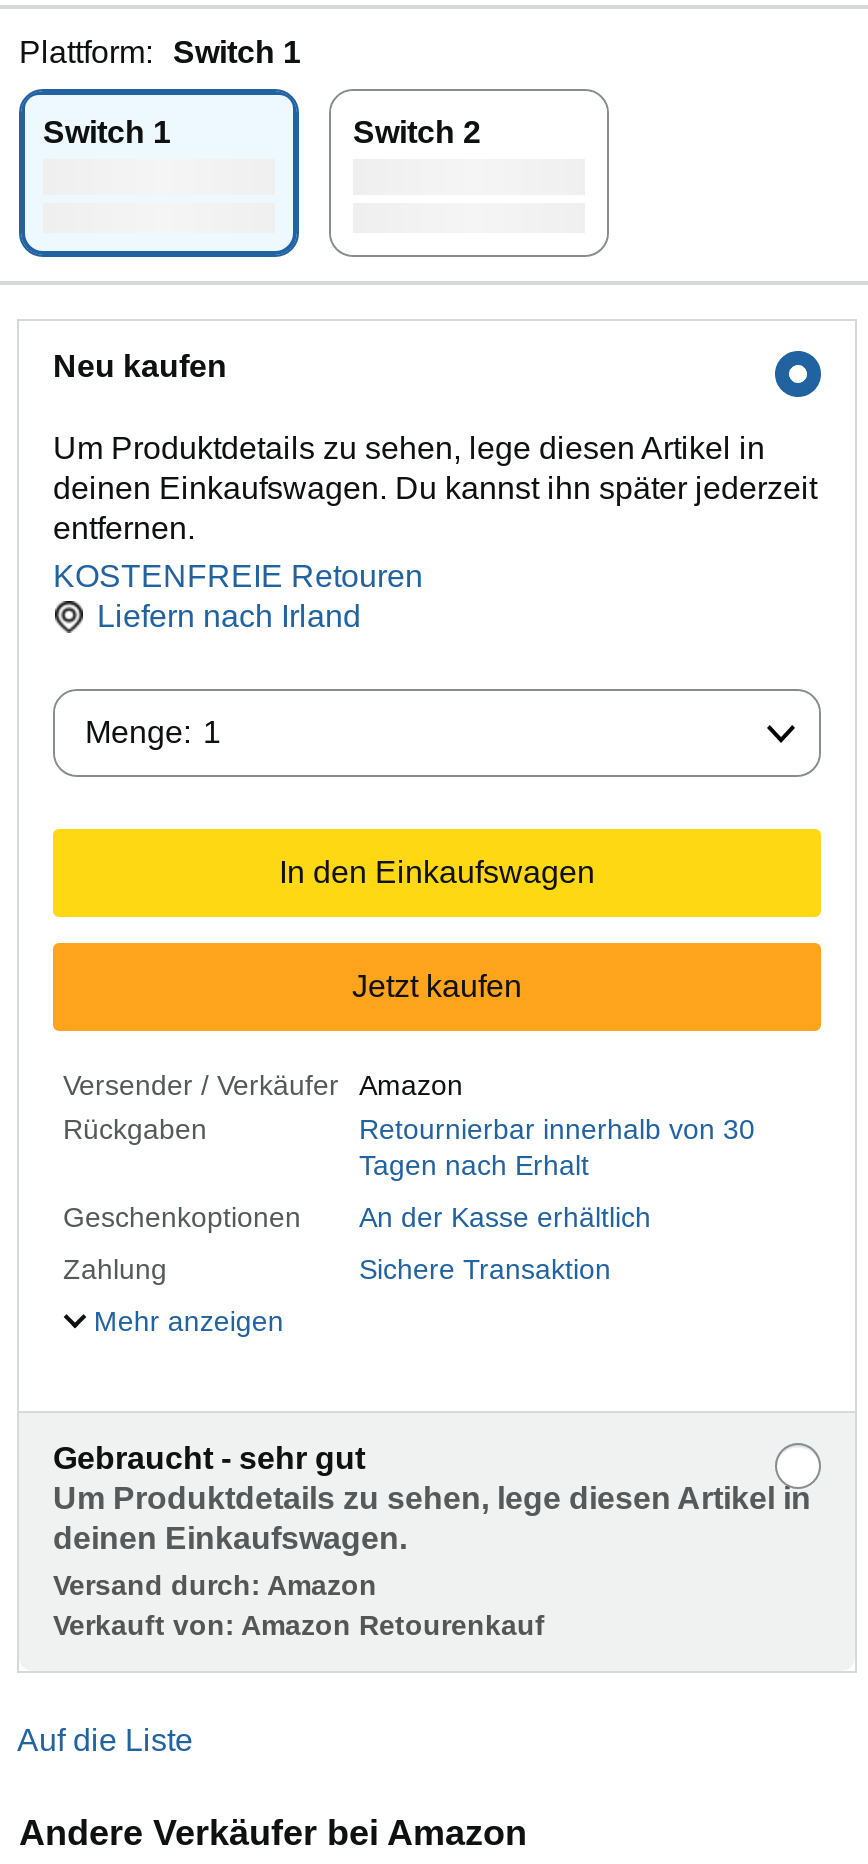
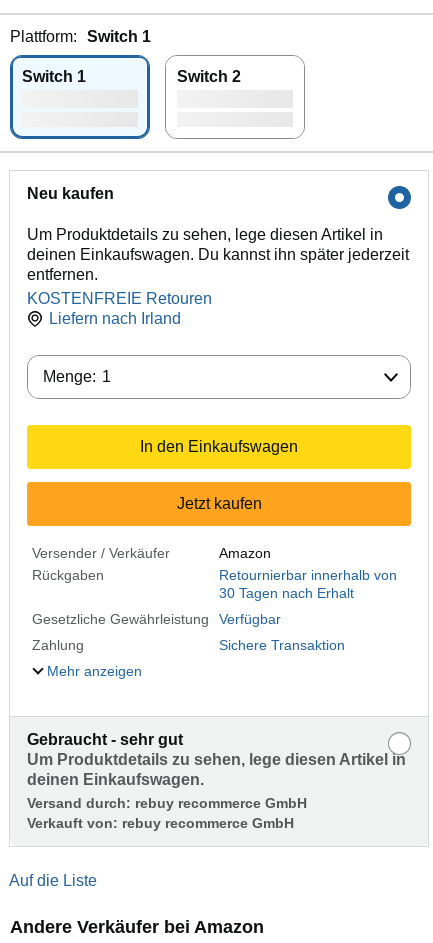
[63,1201,651,1233] Geschenkoptionen | An der Kasse erhältlich -> [32,611,281,627] Gesetzliche Gewährleistung | Verfügbar
[53,1569,545,1641] Versand durch: Amazon | Verkauft von: Amazon Retourenkauf -> [27,795,307,831] Versand durch: rebuy recommerce GmbH | Verkauft von: rebuy recommerce GmbH

